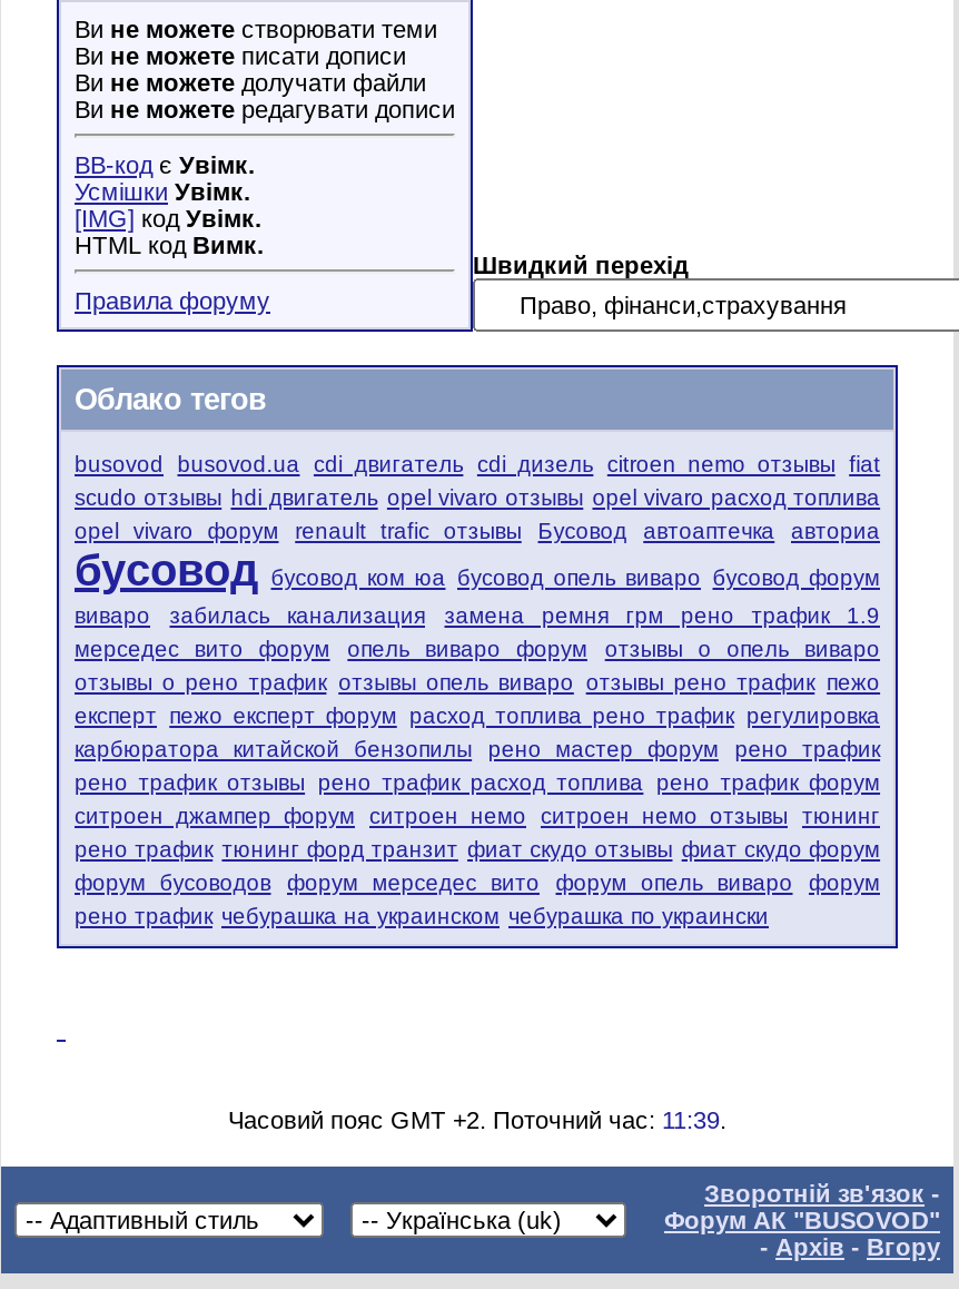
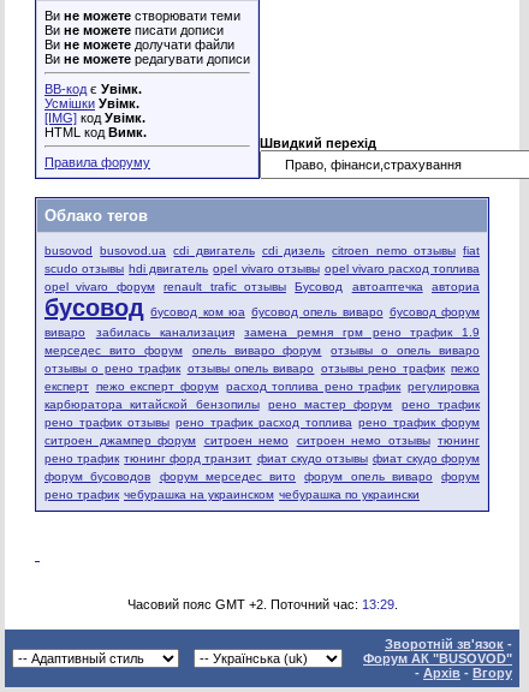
[228,1107,726,1134] Часовий пояс GMT +2. Поточний час: 11:39. -> [127,598,397,612] Часовий пояс GMT +2. Поточний час: 13:29.

